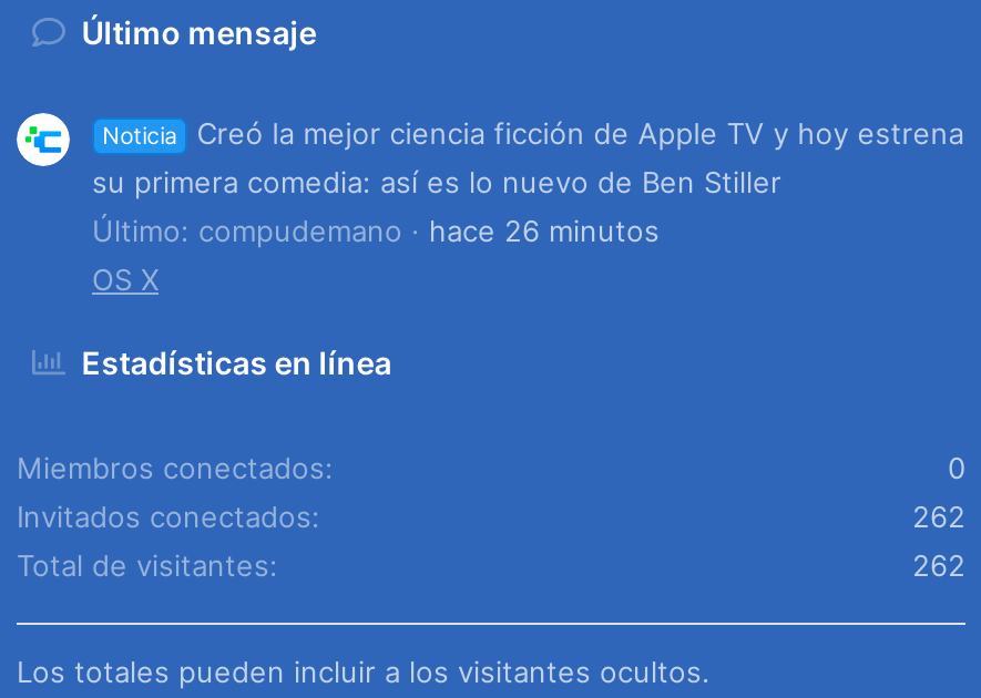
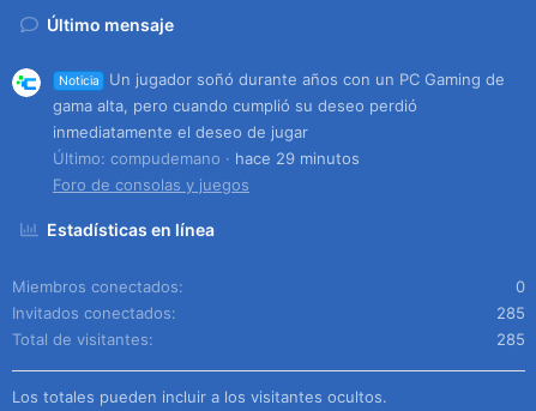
[92,115,964,199] Creó la mejor ciencia ficción de Apple TV y hoy estrena | su primera comedia: así es lo nuevo de Ben Stiller -> [53,69,505,141] Un jugador soñó durante años con un PC Gaming de | gama alta, pero cuando cumplió su deseo perdió | inmediatamente el deseo de jugar
[92,212,660,296] hace 26 minutos | OS X -> [53,148,360,194] hace 29 minutos | Foro de consolas y juegos
[912,498,965,533] 262 -> [496,303,525,322] 285
[912,547,965,582] 262 -> [496,329,525,348] 285

